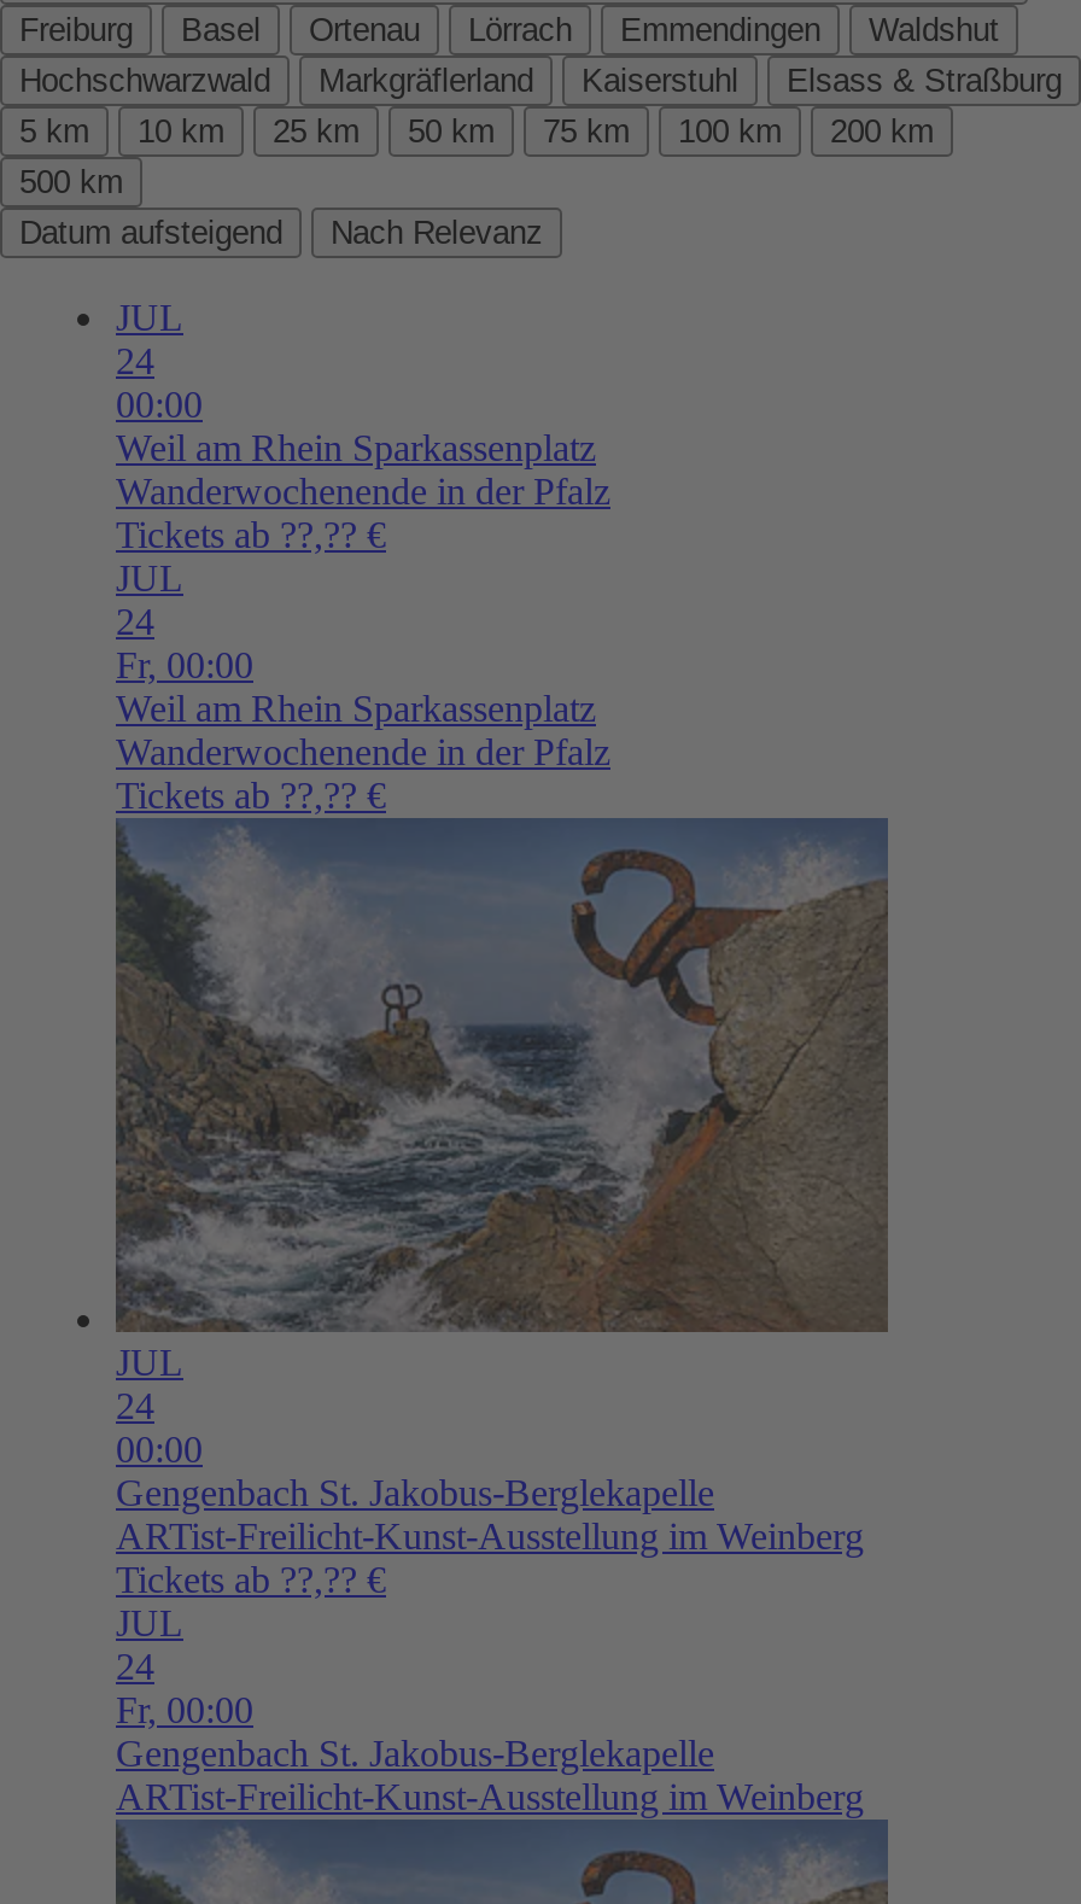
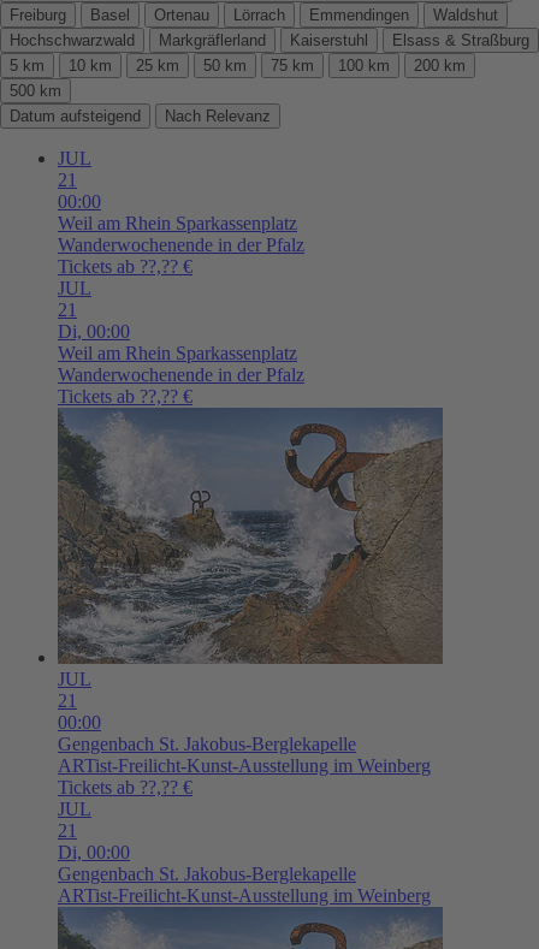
[116,340,154,381] 24 -> [58,169,77,190] 21
[116,600,253,685] 24 | Fr, 00:00 -> [58,299,130,341] 21 | Di, 00:00
[116,1385,154,1426] 24 -> [58,690,77,711] 21
[116,1645,253,1730] 24 | Fr, 00:00 -> [58,820,130,862] 21 | Di, 00:00

